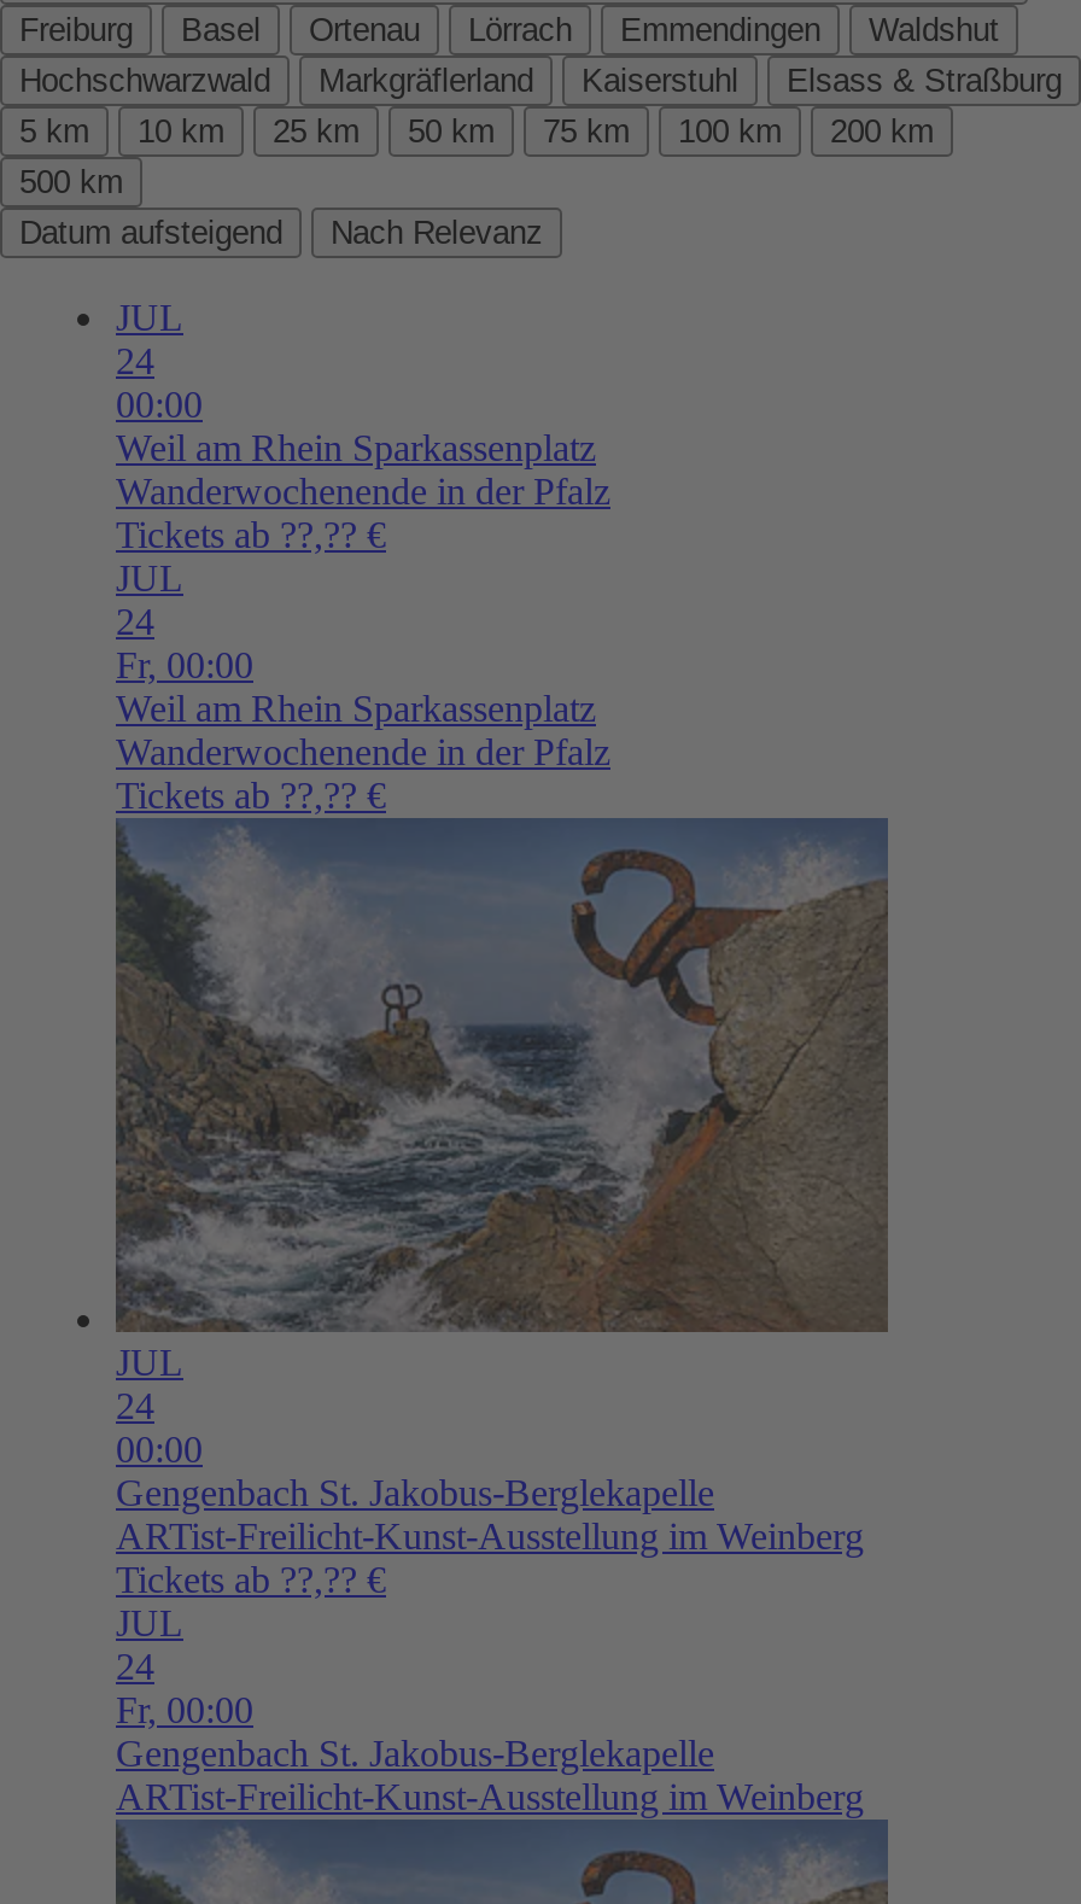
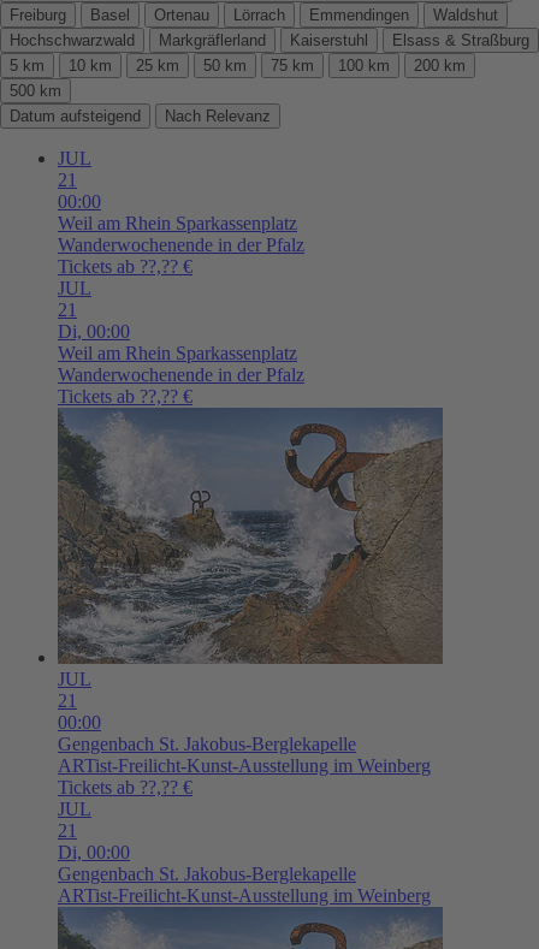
[116,340,154,381] 24 -> [58,169,77,190] 21
[116,600,253,685] 24 | Fr, 00:00 -> [58,299,130,341] 21 | Di, 00:00
[116,1385,154,1426] 24 -> [58,690,77,711] 21
[116,1645,253,1730] 24 | Fr, 00:00 -> [58,820,130,862] 21 | Di, 00:00

